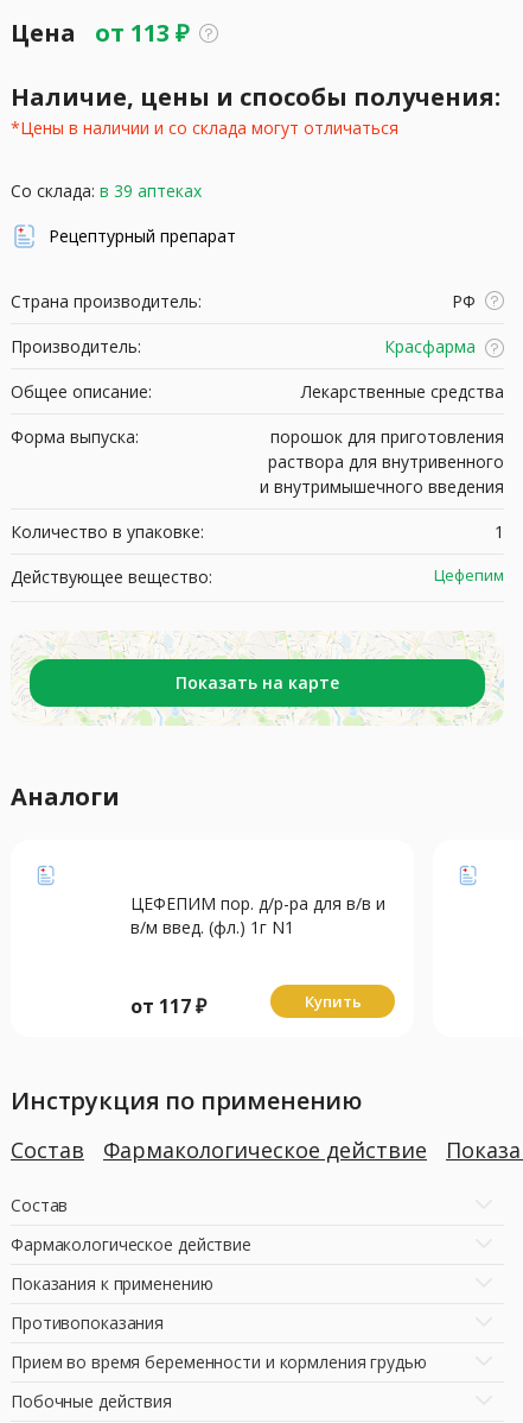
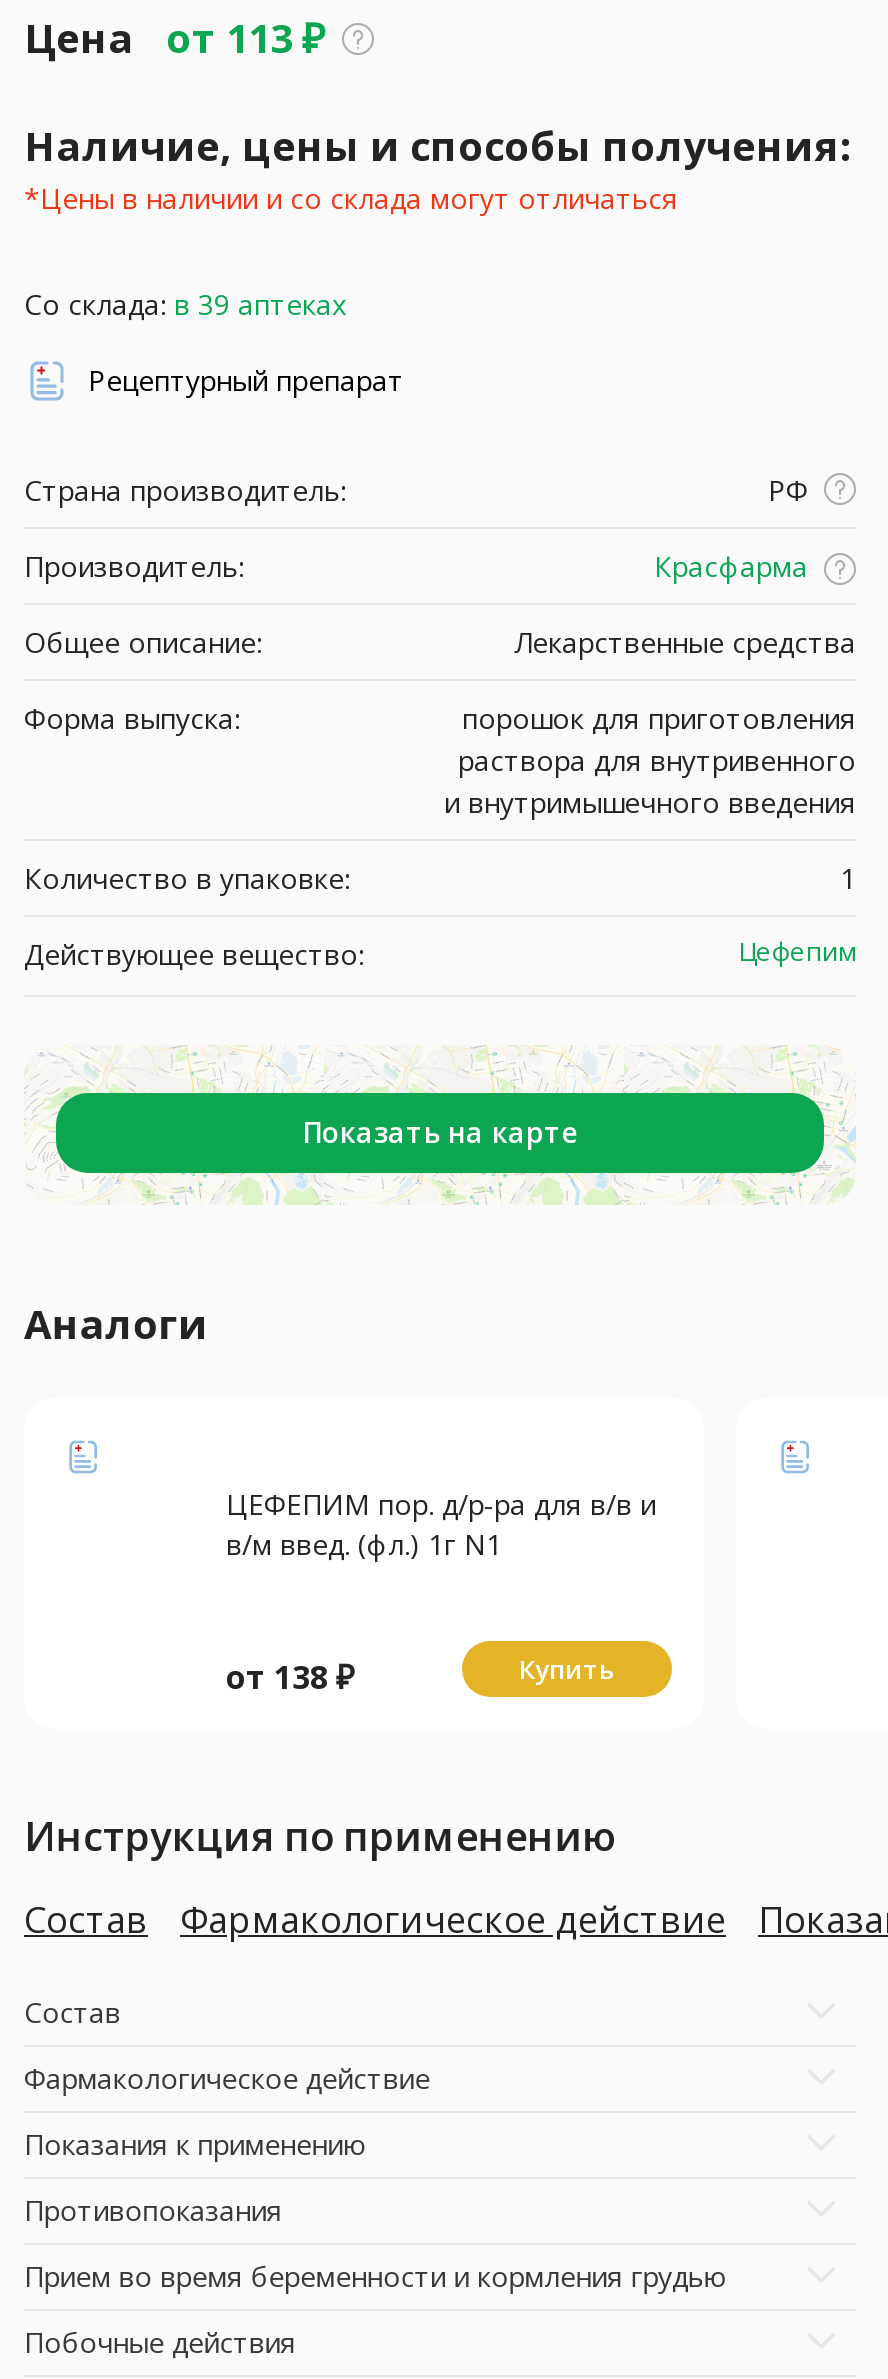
[130,993,206,1019] от 117 ₽ -> [226,1654,354,1698] от 138 ₽

